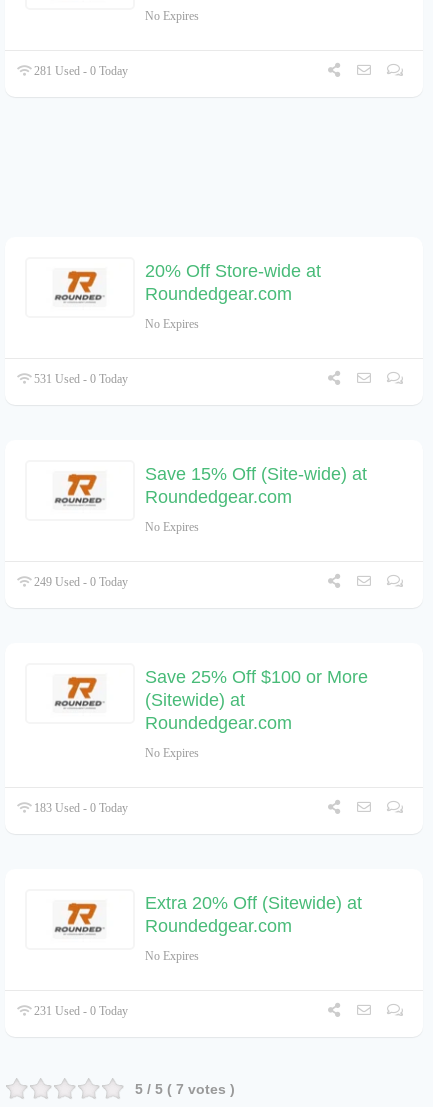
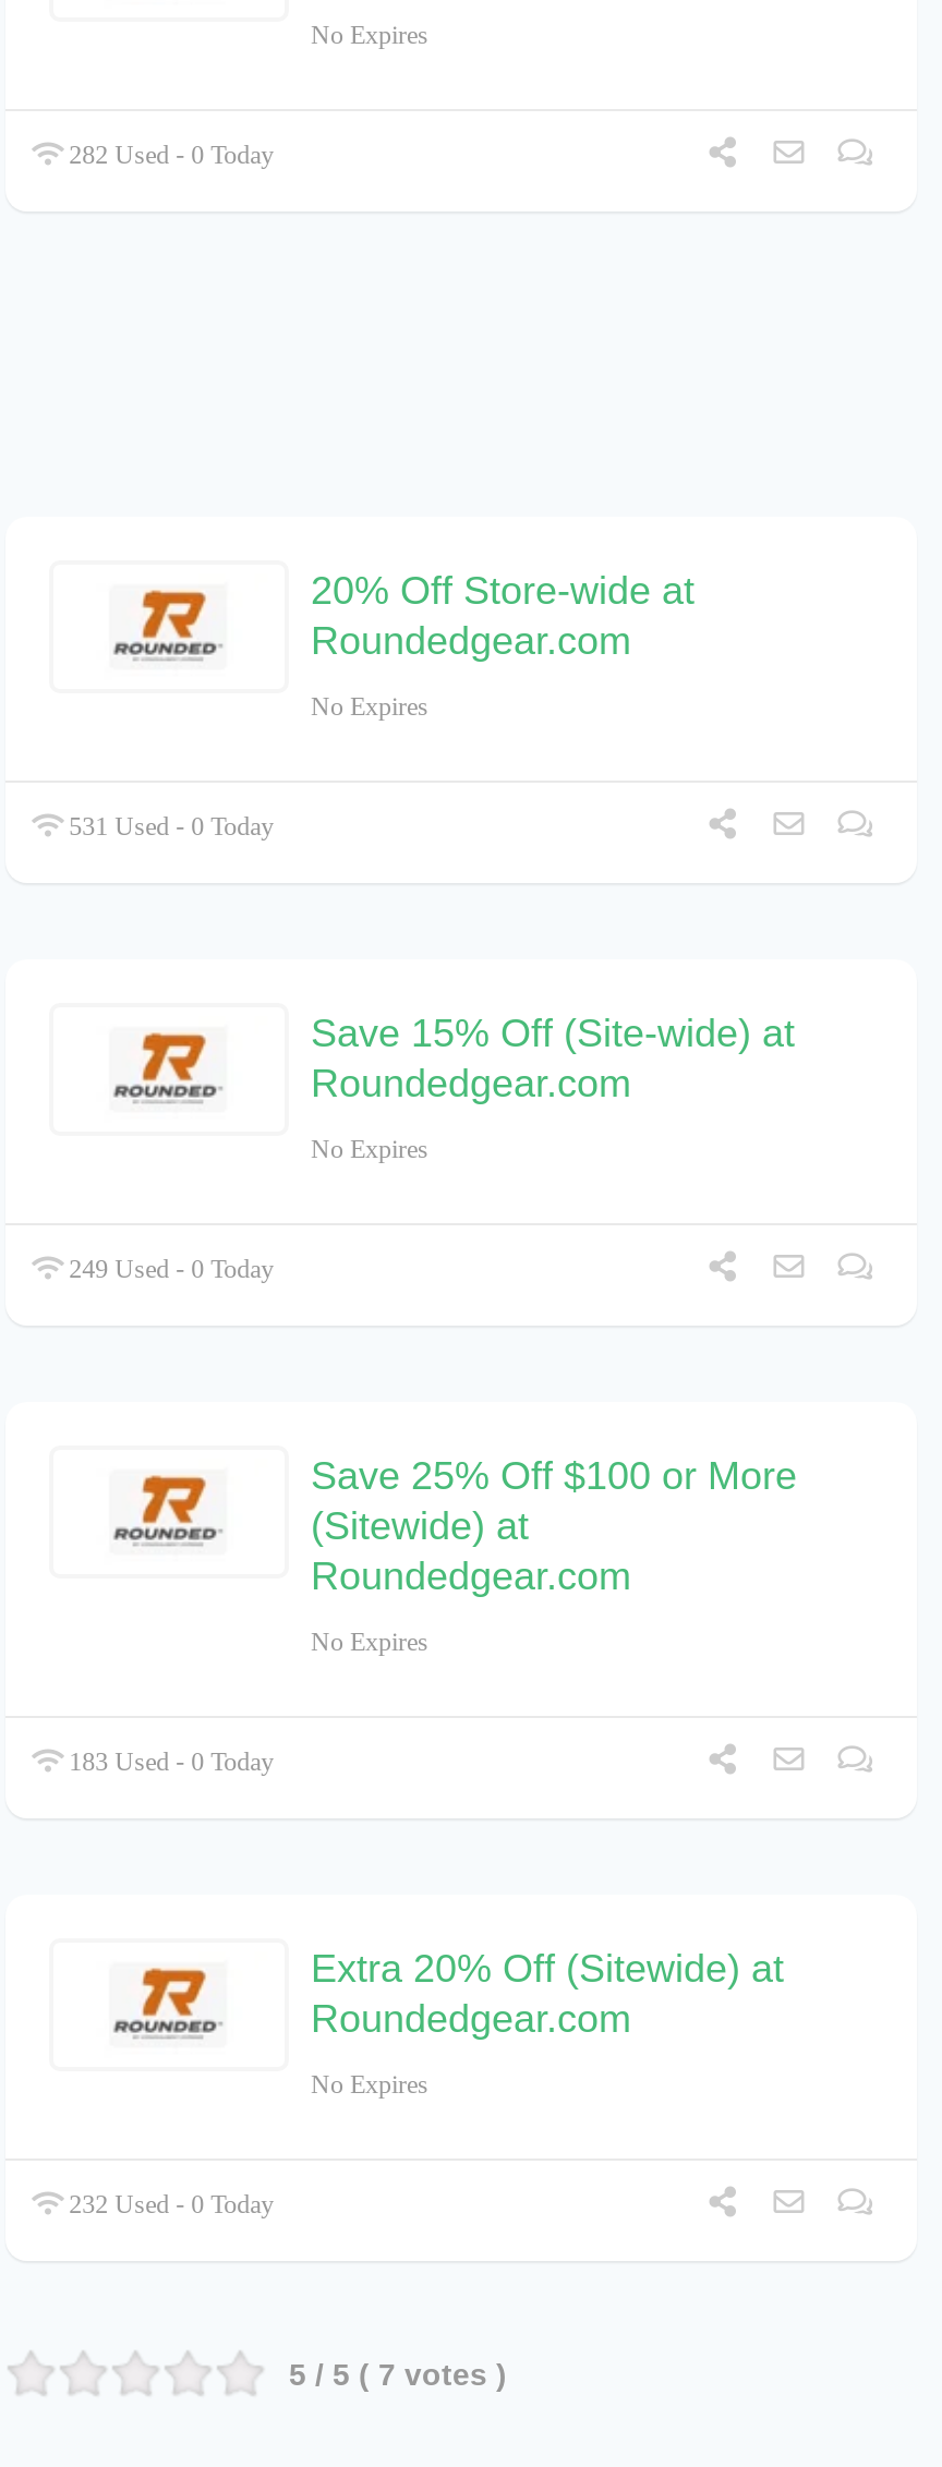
[31,64,128,78] 281 Used - 0 Today -> [63,139,274,170] 282 Used - 0 Today
[31,1004,128,1018] 231 Used - 0 Today -> [63,2189,274,2219] 232 Used - 0 Today

